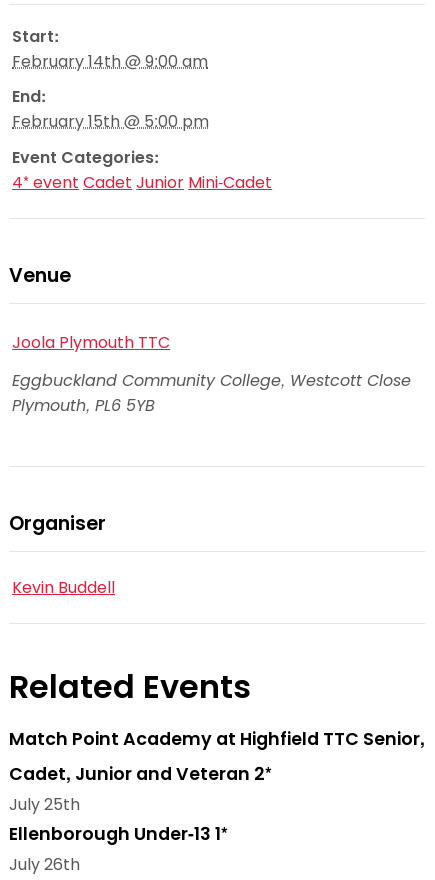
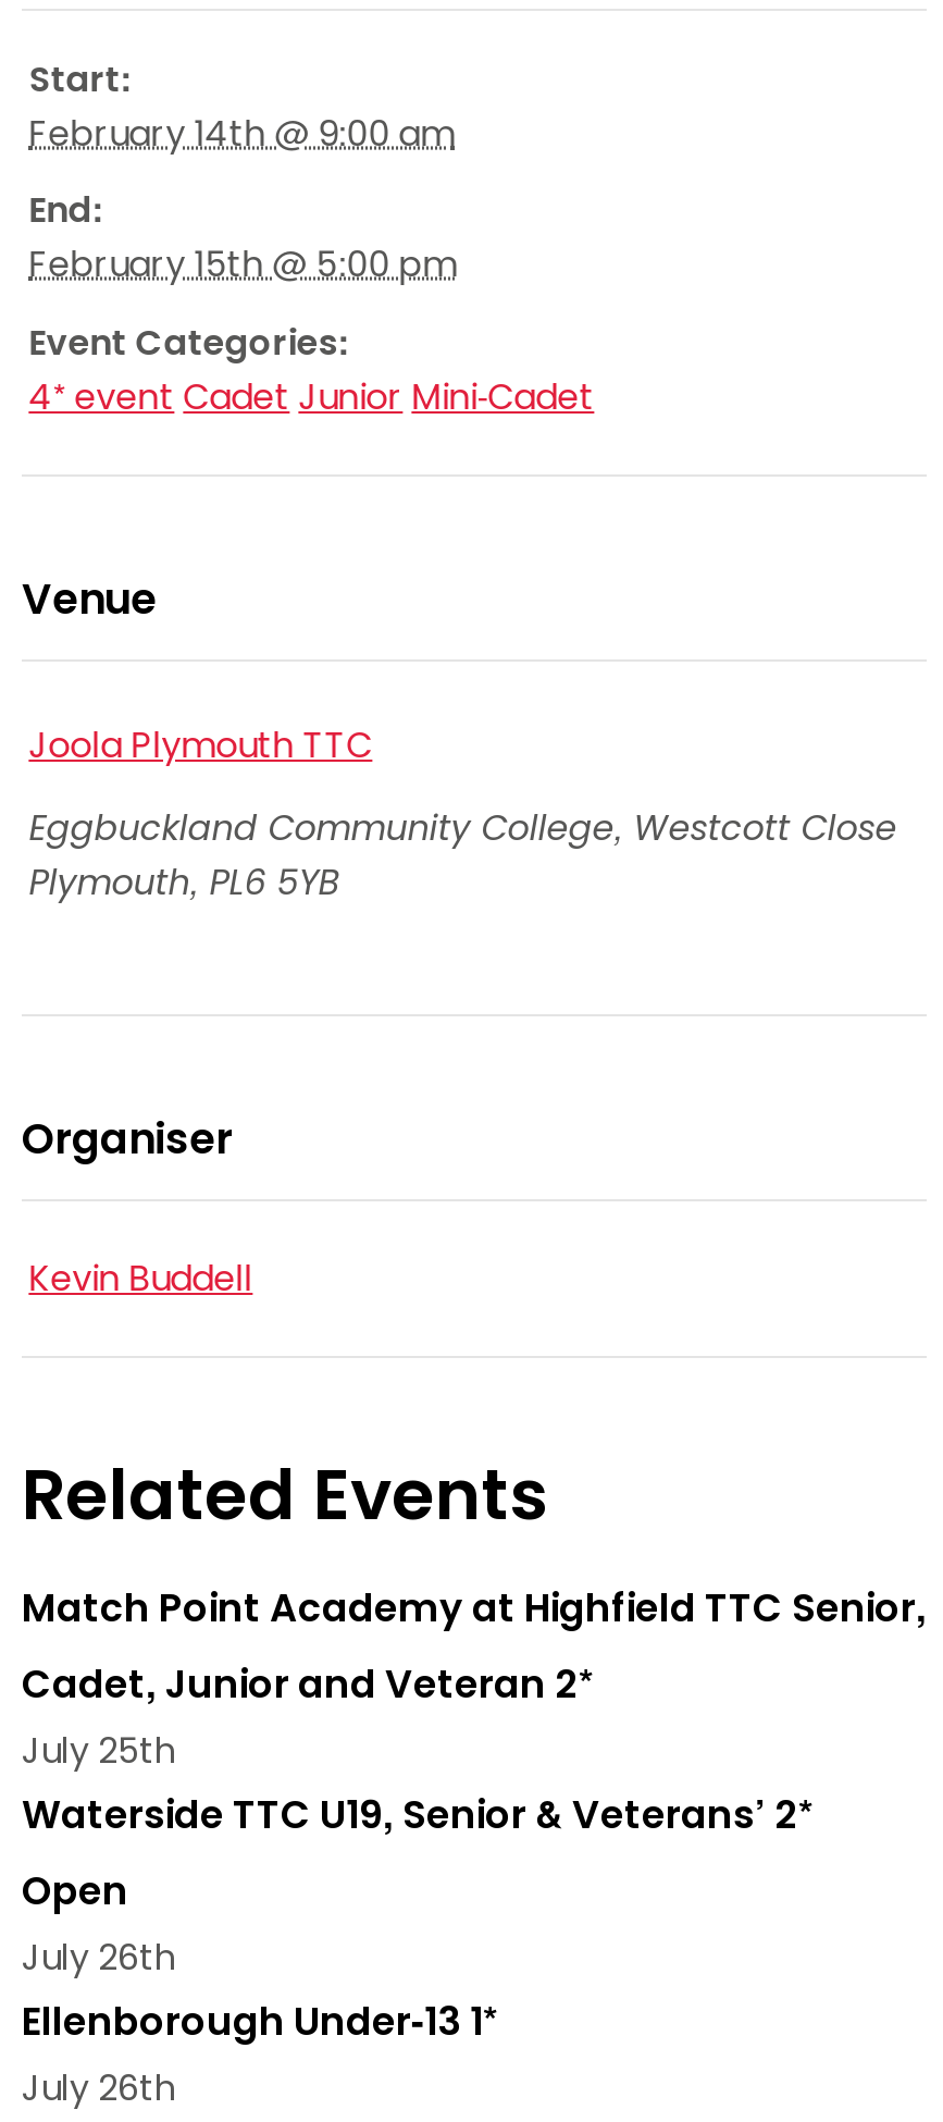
none -> [22,1789,814,1982] Waterside TTC U19, Senior & Veterans’ 2* | Open | July 26th

